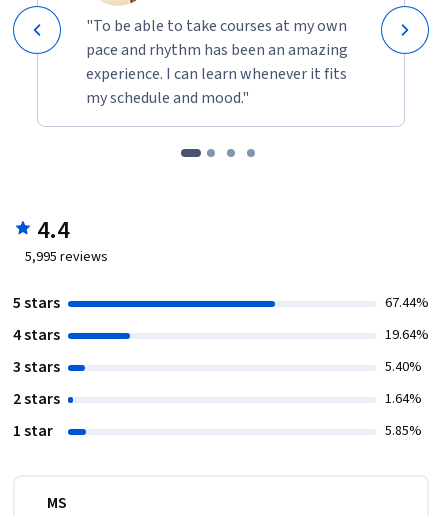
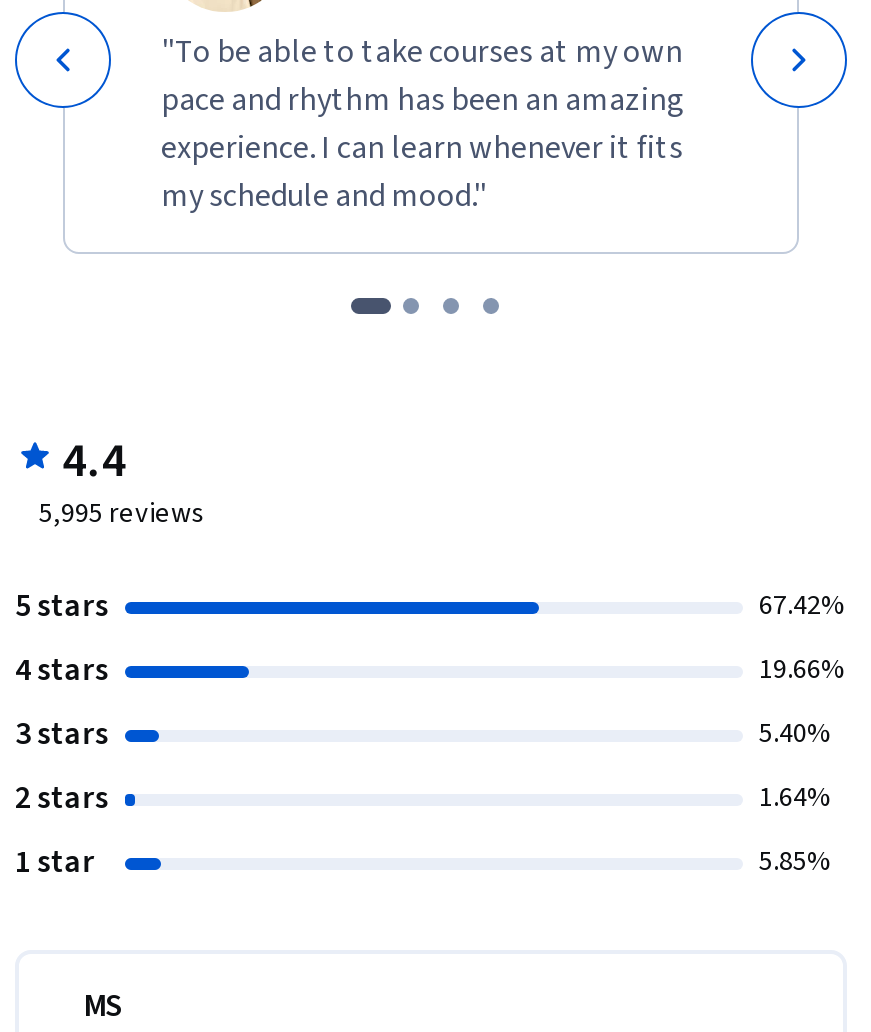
[385,293,429,313] 67.44% -> [759,586,847,626] 67.42%
[385,325,429,345] 19.64% -> [759,650,847,690] 19.66%

